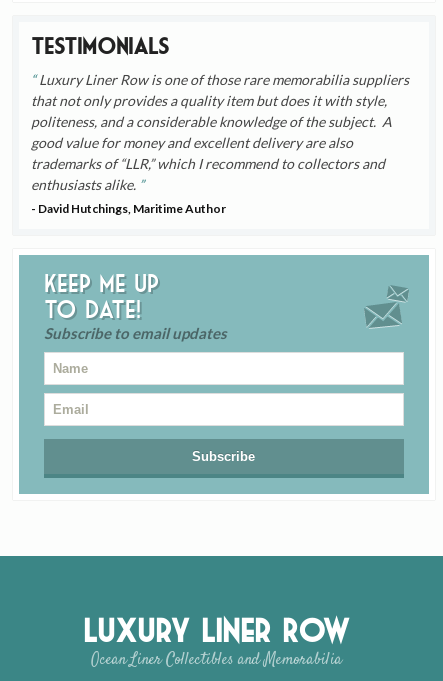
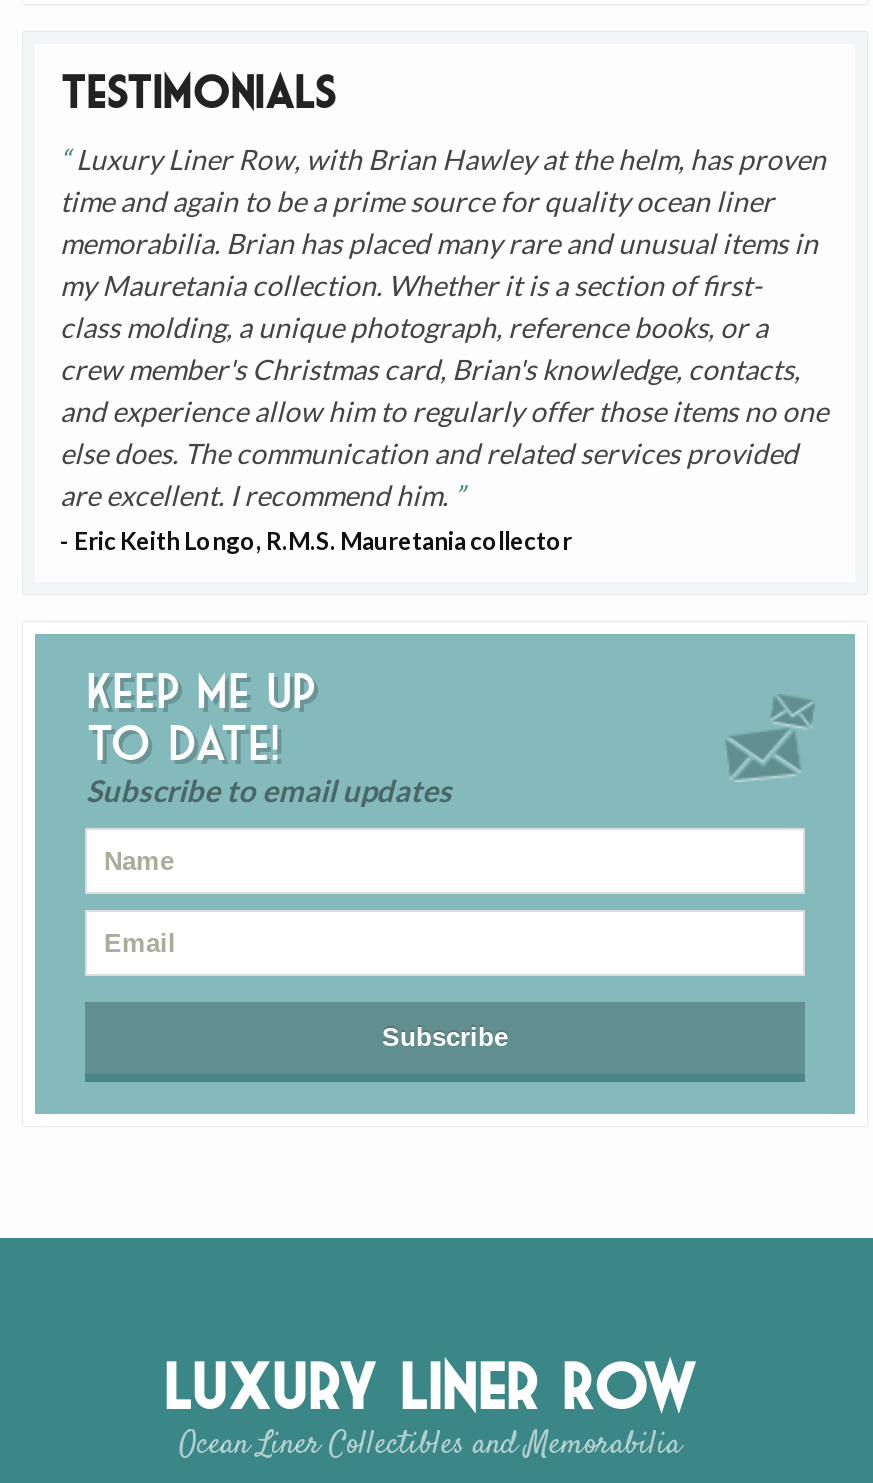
[31,71,409,216] Luxury Liner Row is one of those rare memorabilia suppliers | that not only provides a quality item but does it with style, | politeness, and a considerable knowledge of the subject. A | good value for money and excellent delivery are also | trademarks of “LLR,” which I recommend to collectors and | enthusiasts alike. | - David Hutchings, Maritime Author -> [60,141,828,556] Luxury Liner Row, with Brian Hawley at the helm, has proven | time and again to be a prime source for quality ocean liner | memorabilia. Brian has placed many rare and unusual items in | my Mauretania collection. Whether it is a section of first- | class molding, a unique photograph, reference books, or a | crew member's Christmas card, Brian's knowledge, contacts, | and experience allow him to regularly offer those items no one | else does. The communication and related services provided | are excellent. I recommend him. | - Eric Keith Longo, R.M.S. Mauretania collector

